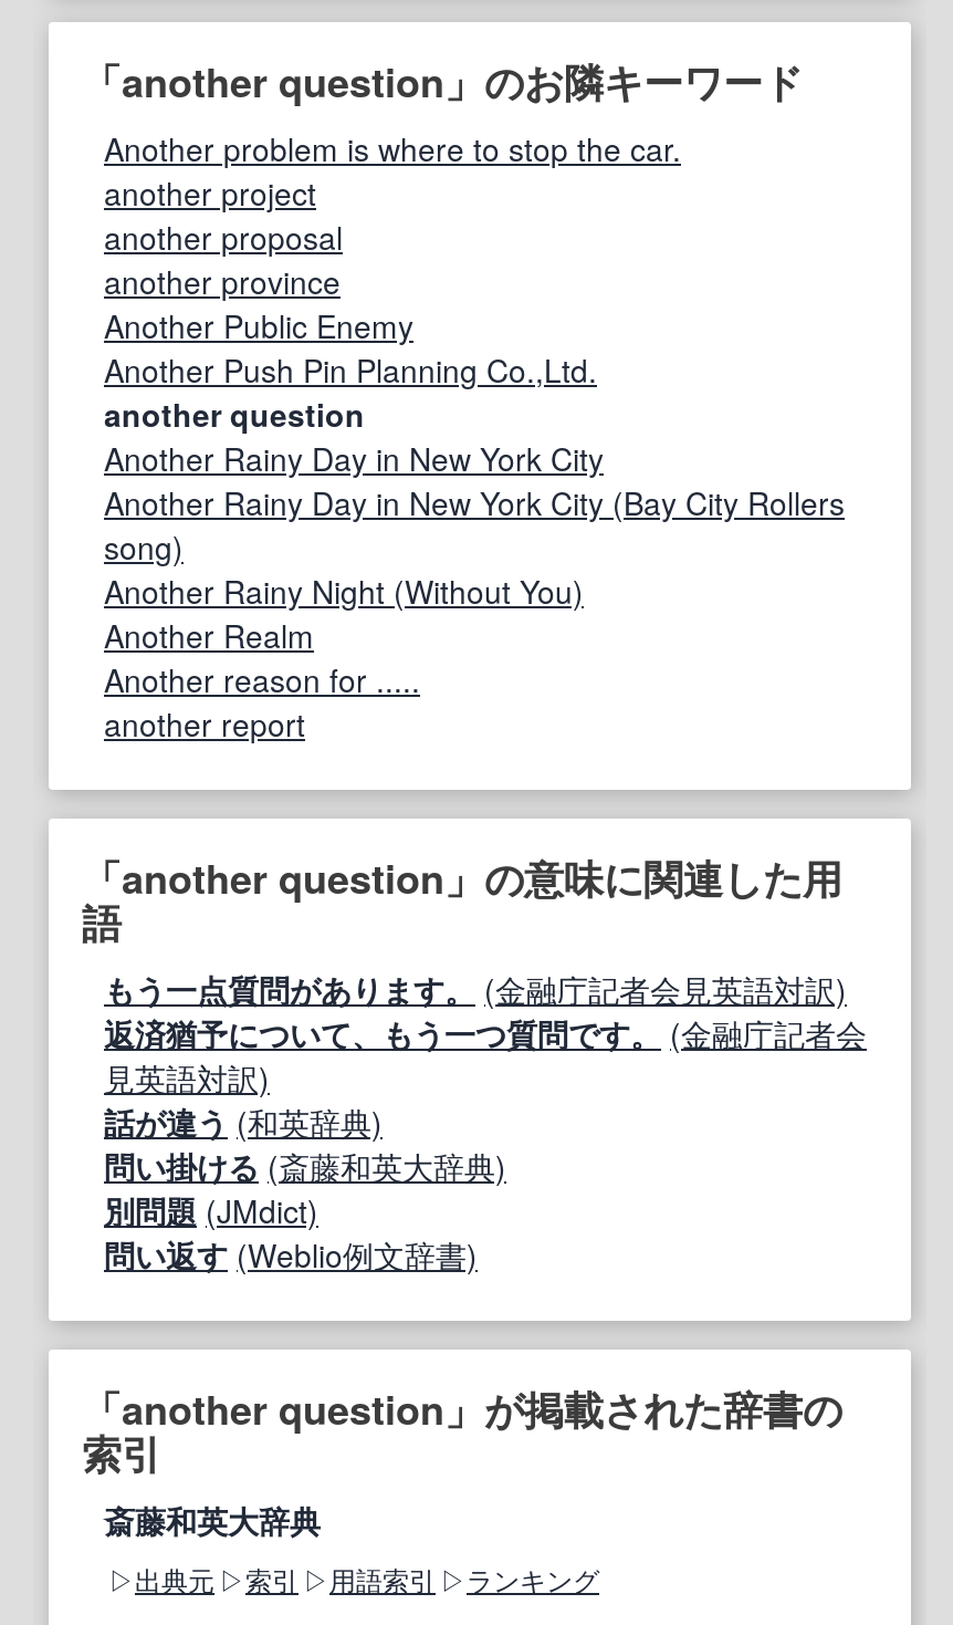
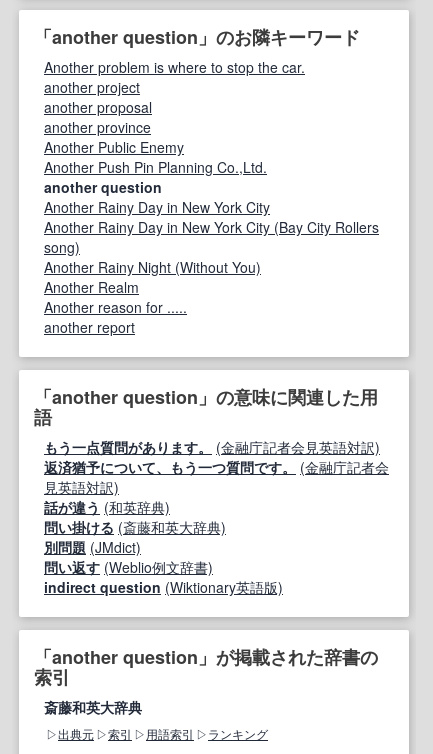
none -> [44,577,283,597] indirect question (Wiktionary英語版)

